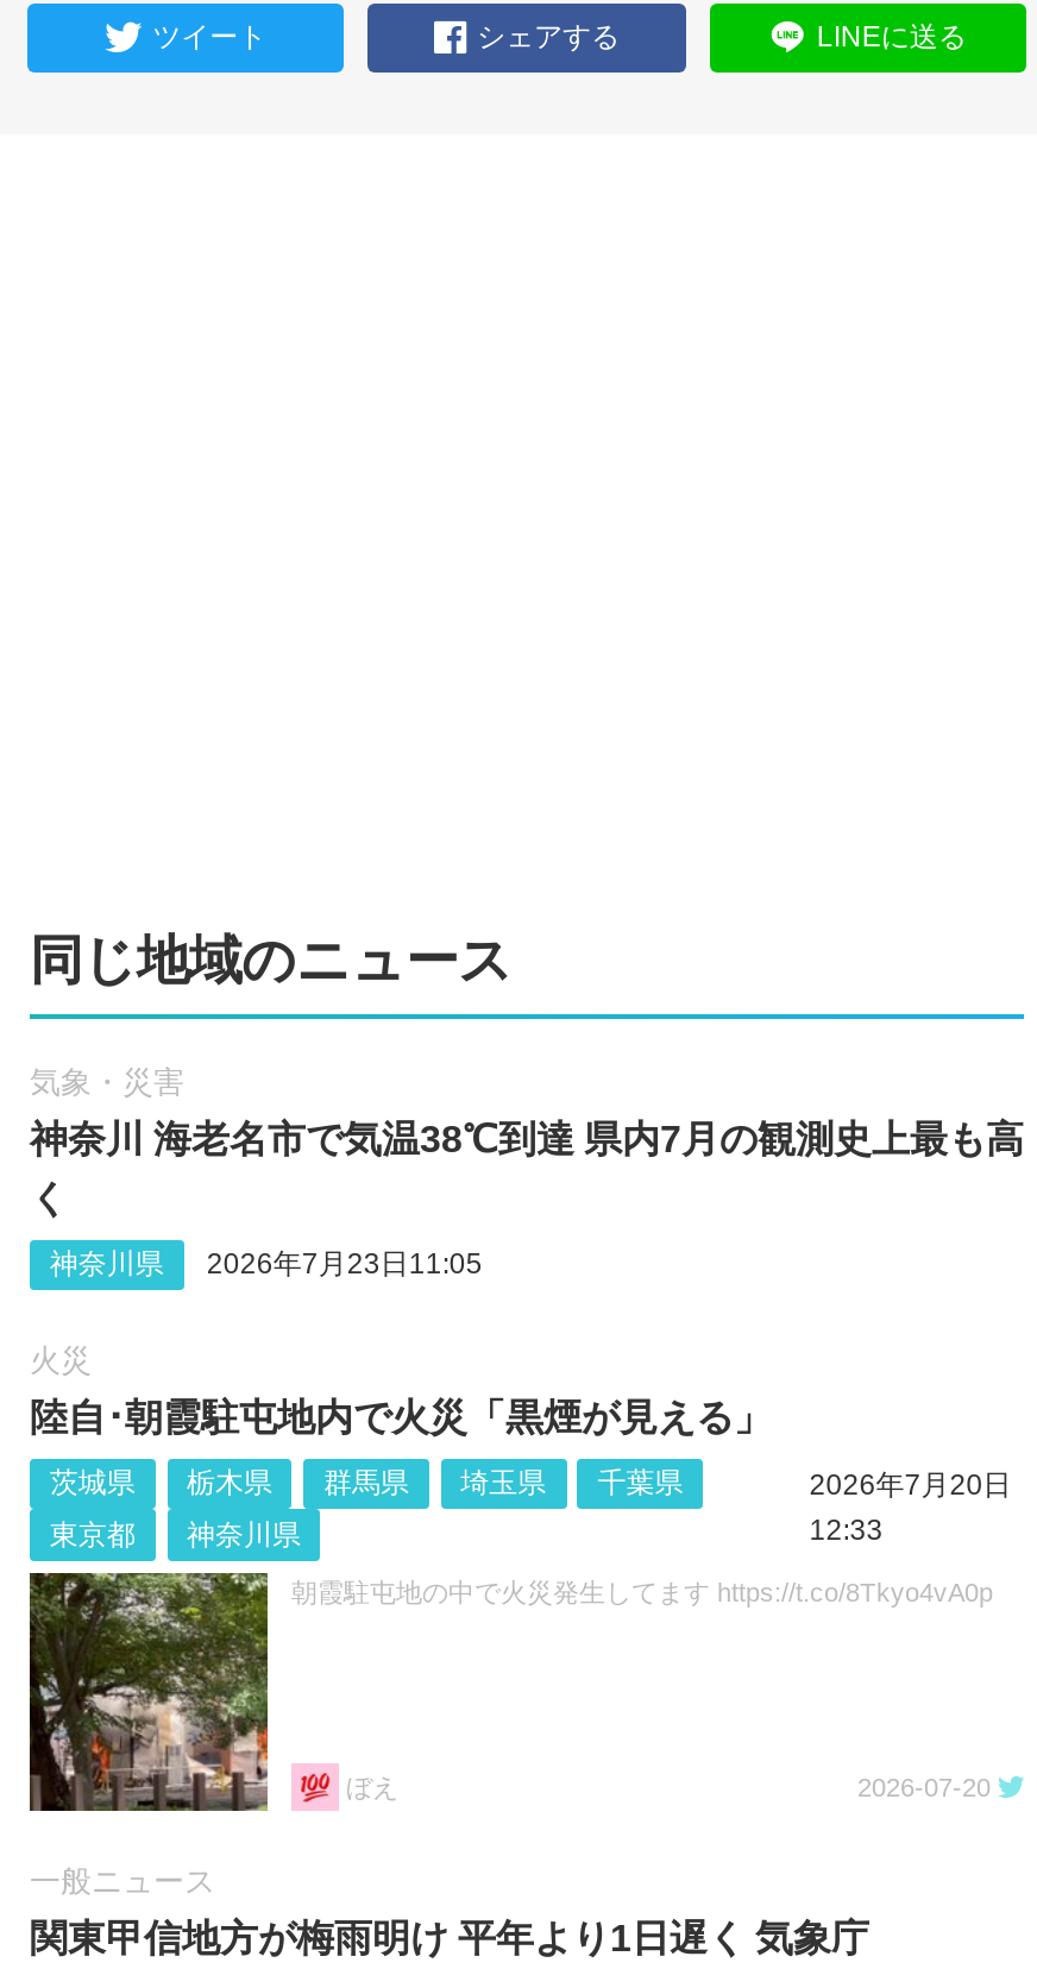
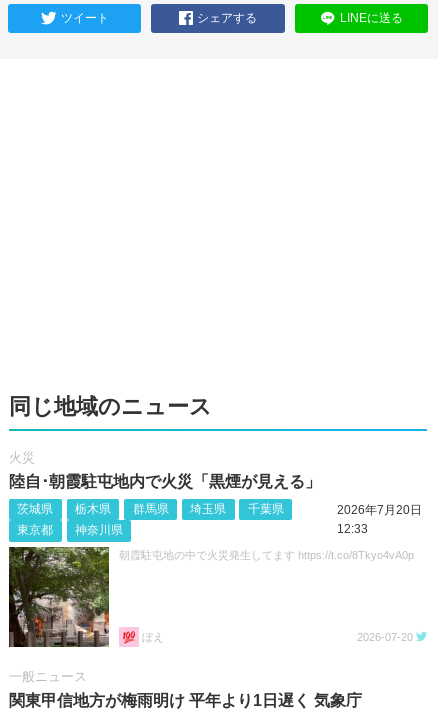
[30,1064,1024,1281] 気象・災害 | 神奈川 海老名市で気温38℃到達 県内7月の観測史上最も高 | く | 神奈川県 | 2026年7月23日11:05 -> none

